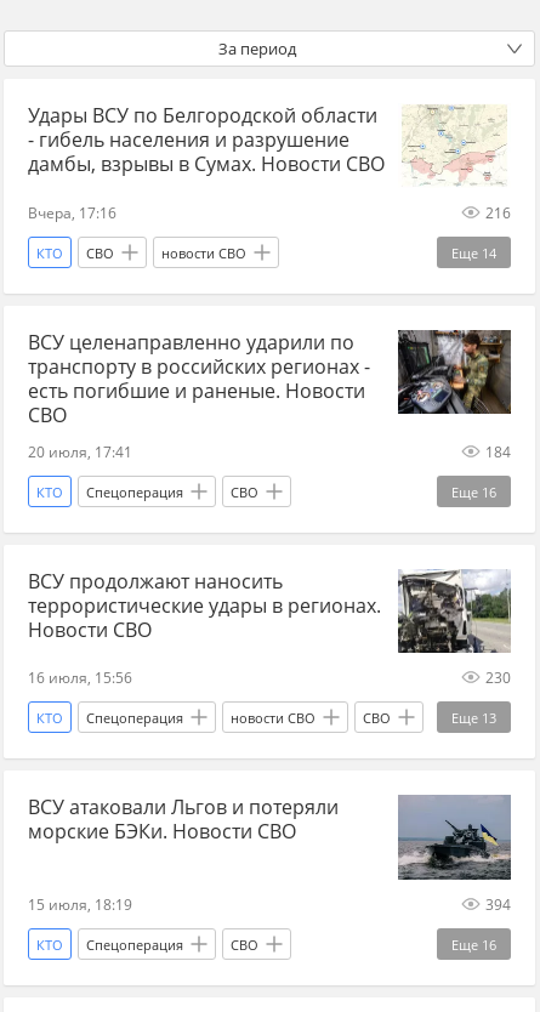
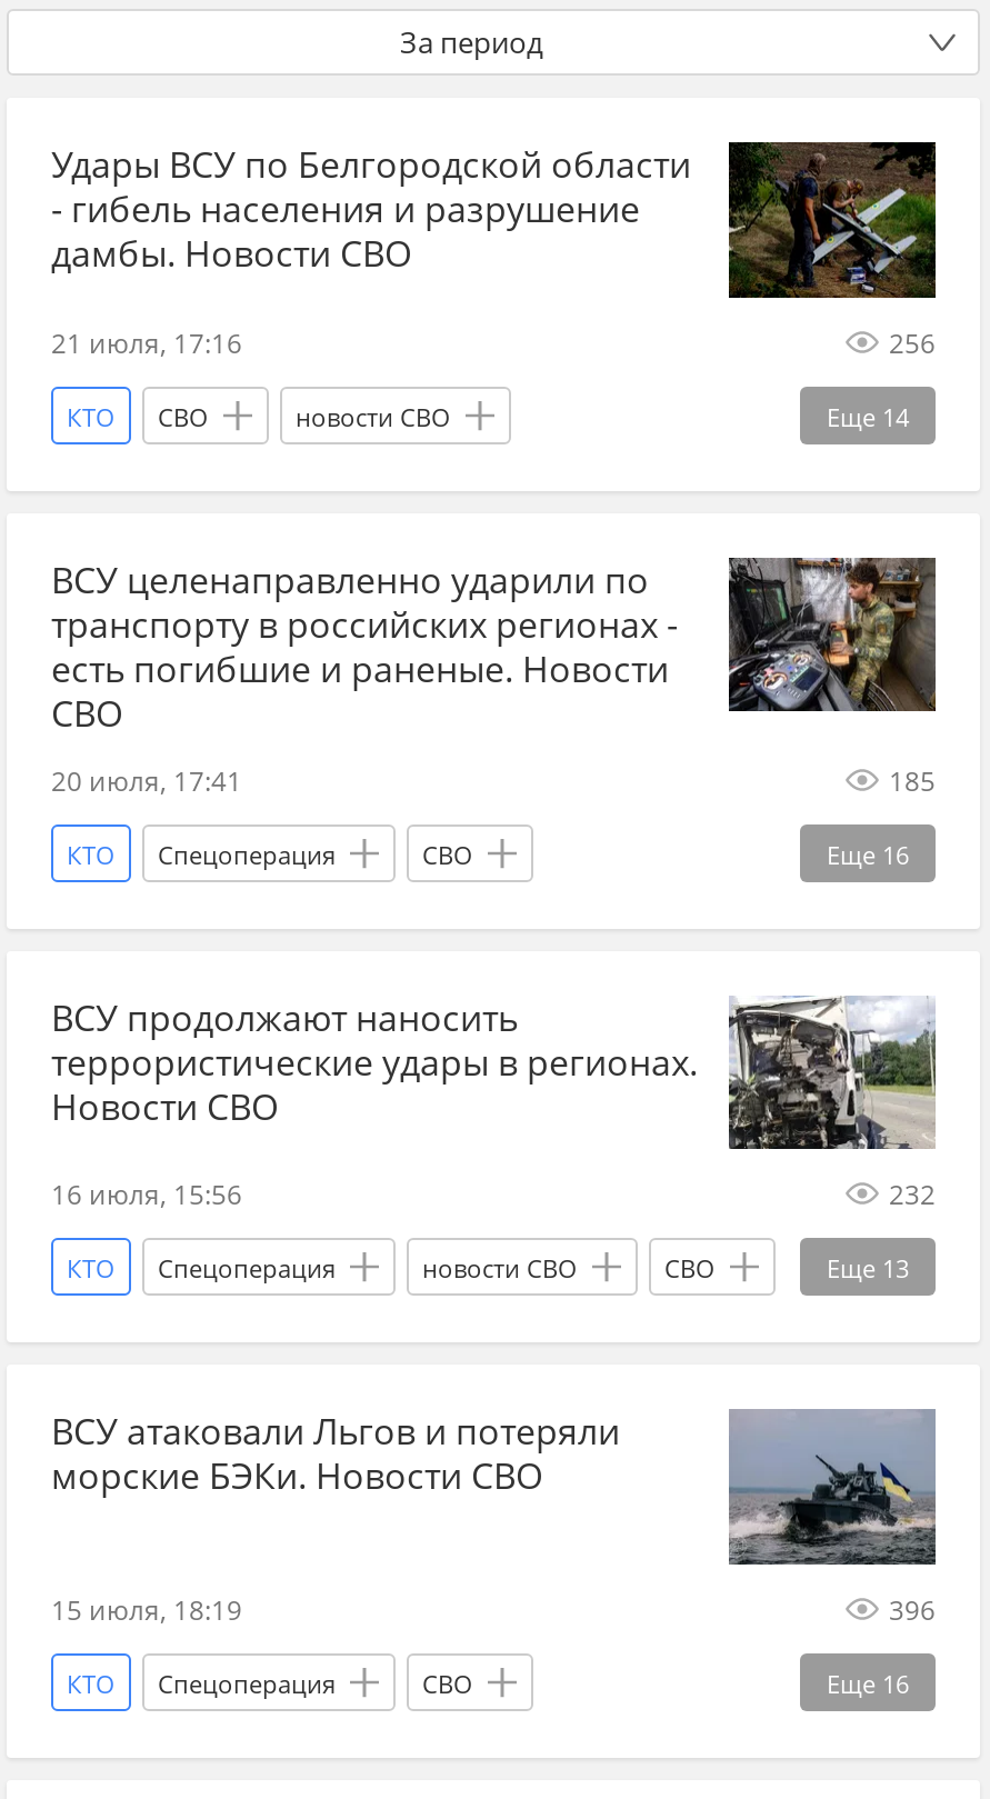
[28,103,511,221] [image] | Вчера, 17:16 | 216 -> [51,140,938,359] [image] | 21 июля, 17:16 | 256
[28,150,385,177] дамбы, взрывы в Сумах. Новости СВО -> [51,229,411,278] дамбы. Новости СВО
[485,441,511,460] 184 -> [889,761,936,797] 185
[485,667,511,687] 230 -> [889,1176,936,1211] 232
[485,894,511,913] 394 -> [889,1590,936,1626] 396

